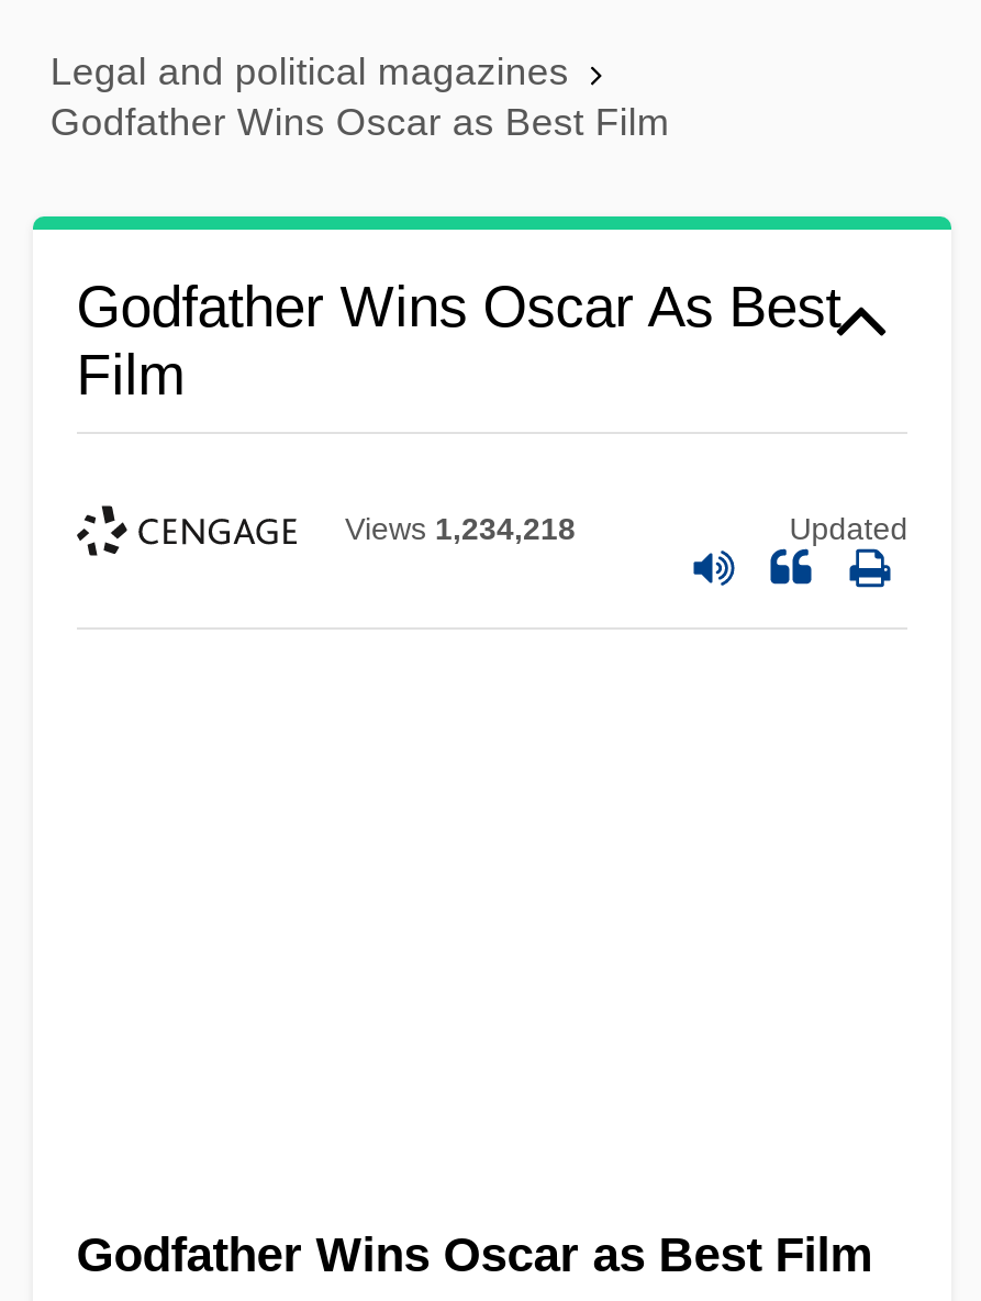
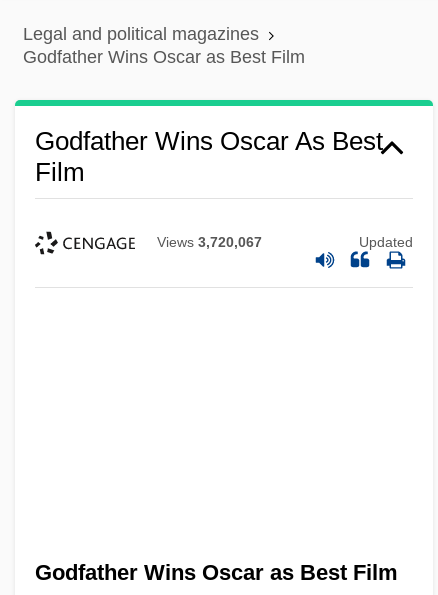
[345,512,576,547] Views 1,234,218 -> [157,234,262,250] Views 3,720,067

